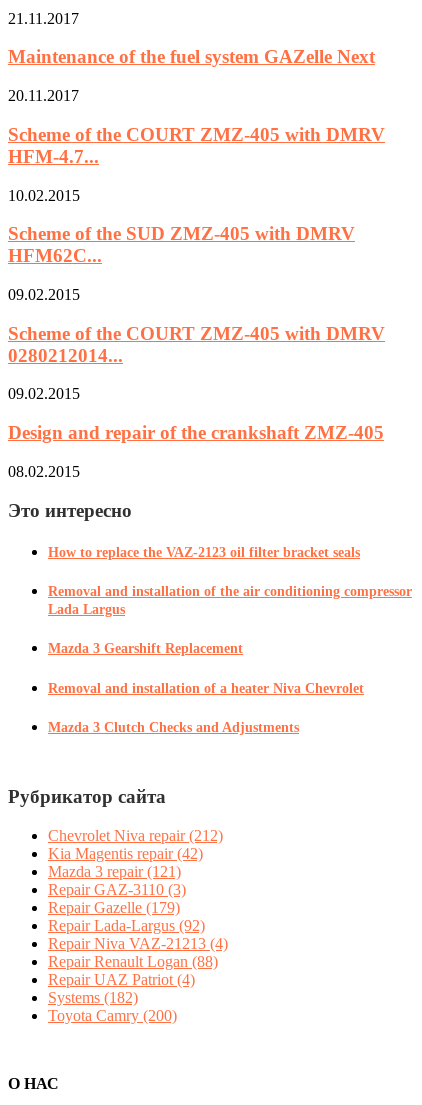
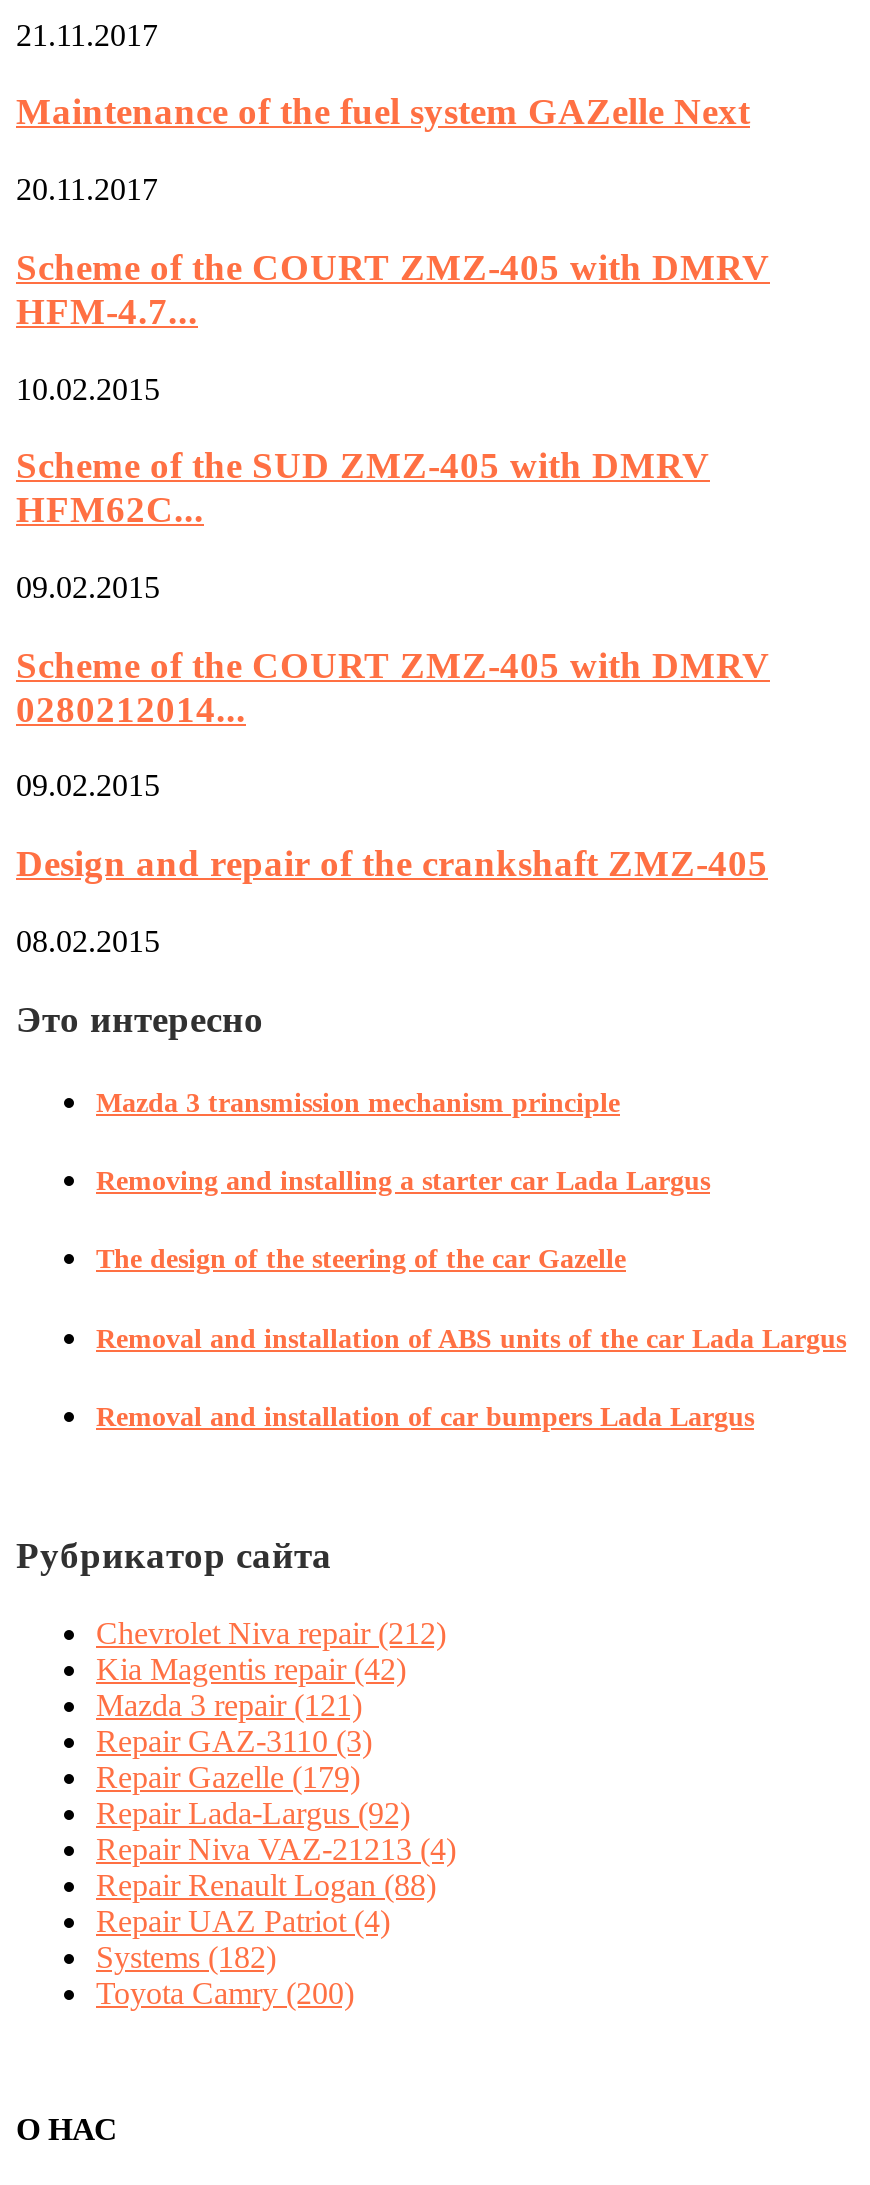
[48,545,360,560] How to replace the VAZ-2123 oil filter bracket seals -> [96,1088,620,1118] Mazda 3 transmission mechanism principle
[48,584,412,617] Removal and installation of the air conditioning compressor | Lada Largus -> [96,1166,710,1196] Removing and installing a starter car Lada Largus
[48,641,243,656] Mazda 3 Gearshift Replacement -> [96,1245,626,1275] The design of the steering of the car Gazelle
[48,681,364,696] Removal and installation of a heater Niva Chevrolet -> [96,1323,846,1353] Removal and installation of ABS units of the car Lada Largus
[48,720,299,735] Mazda 3 Clutch Checks and Adjustments -> [96,1402,754,1432] Removal and installation of car bumpers Lada Largus

